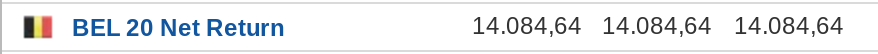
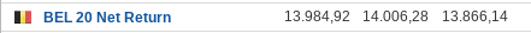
[472,12,582,40] 14.084,64 -> [284,8,350,25] 13.984,92
[602,12,712,40] 14.084,64 -> [362,8,429,25] 14.006,28
[734,12,844,40] 14.084,64 -> [442,8,508,25] 13.866,14

